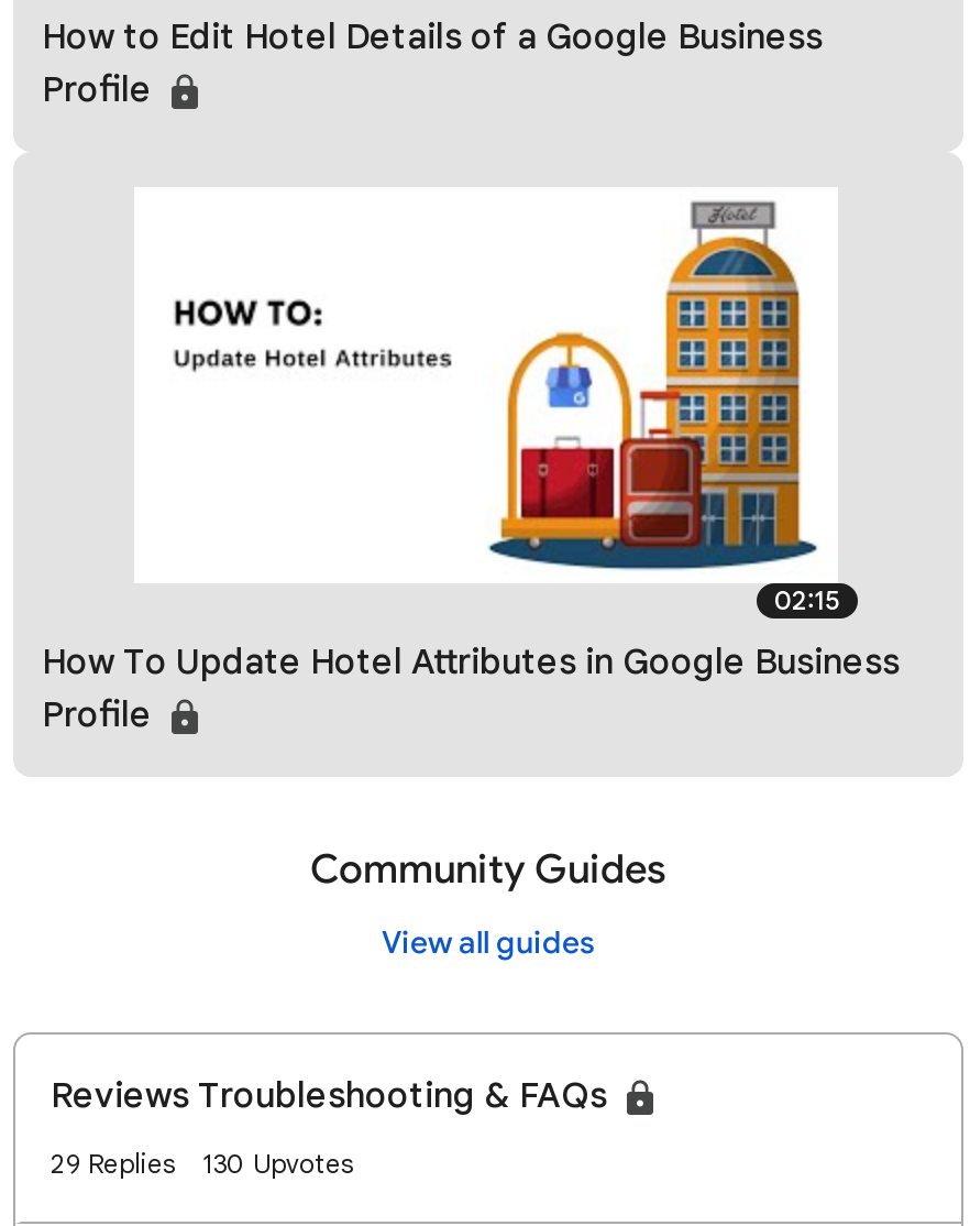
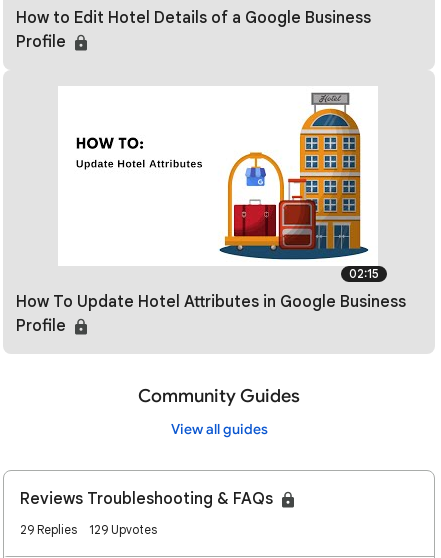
[51,1147,354,1180] 29 Replies 130 Upvotes -> [20,522,157,537] 29 Replies 129 Upvotes

